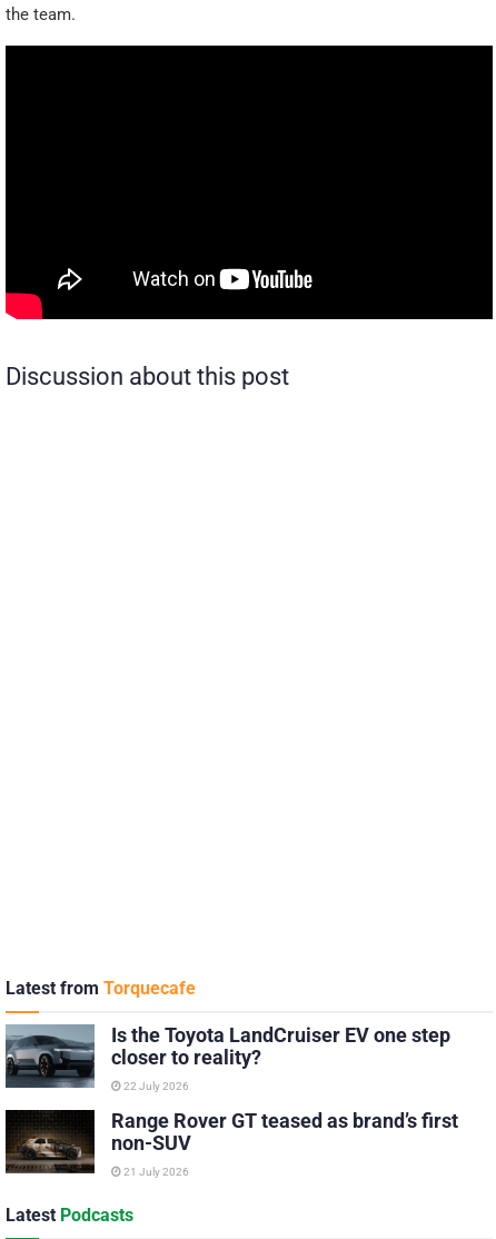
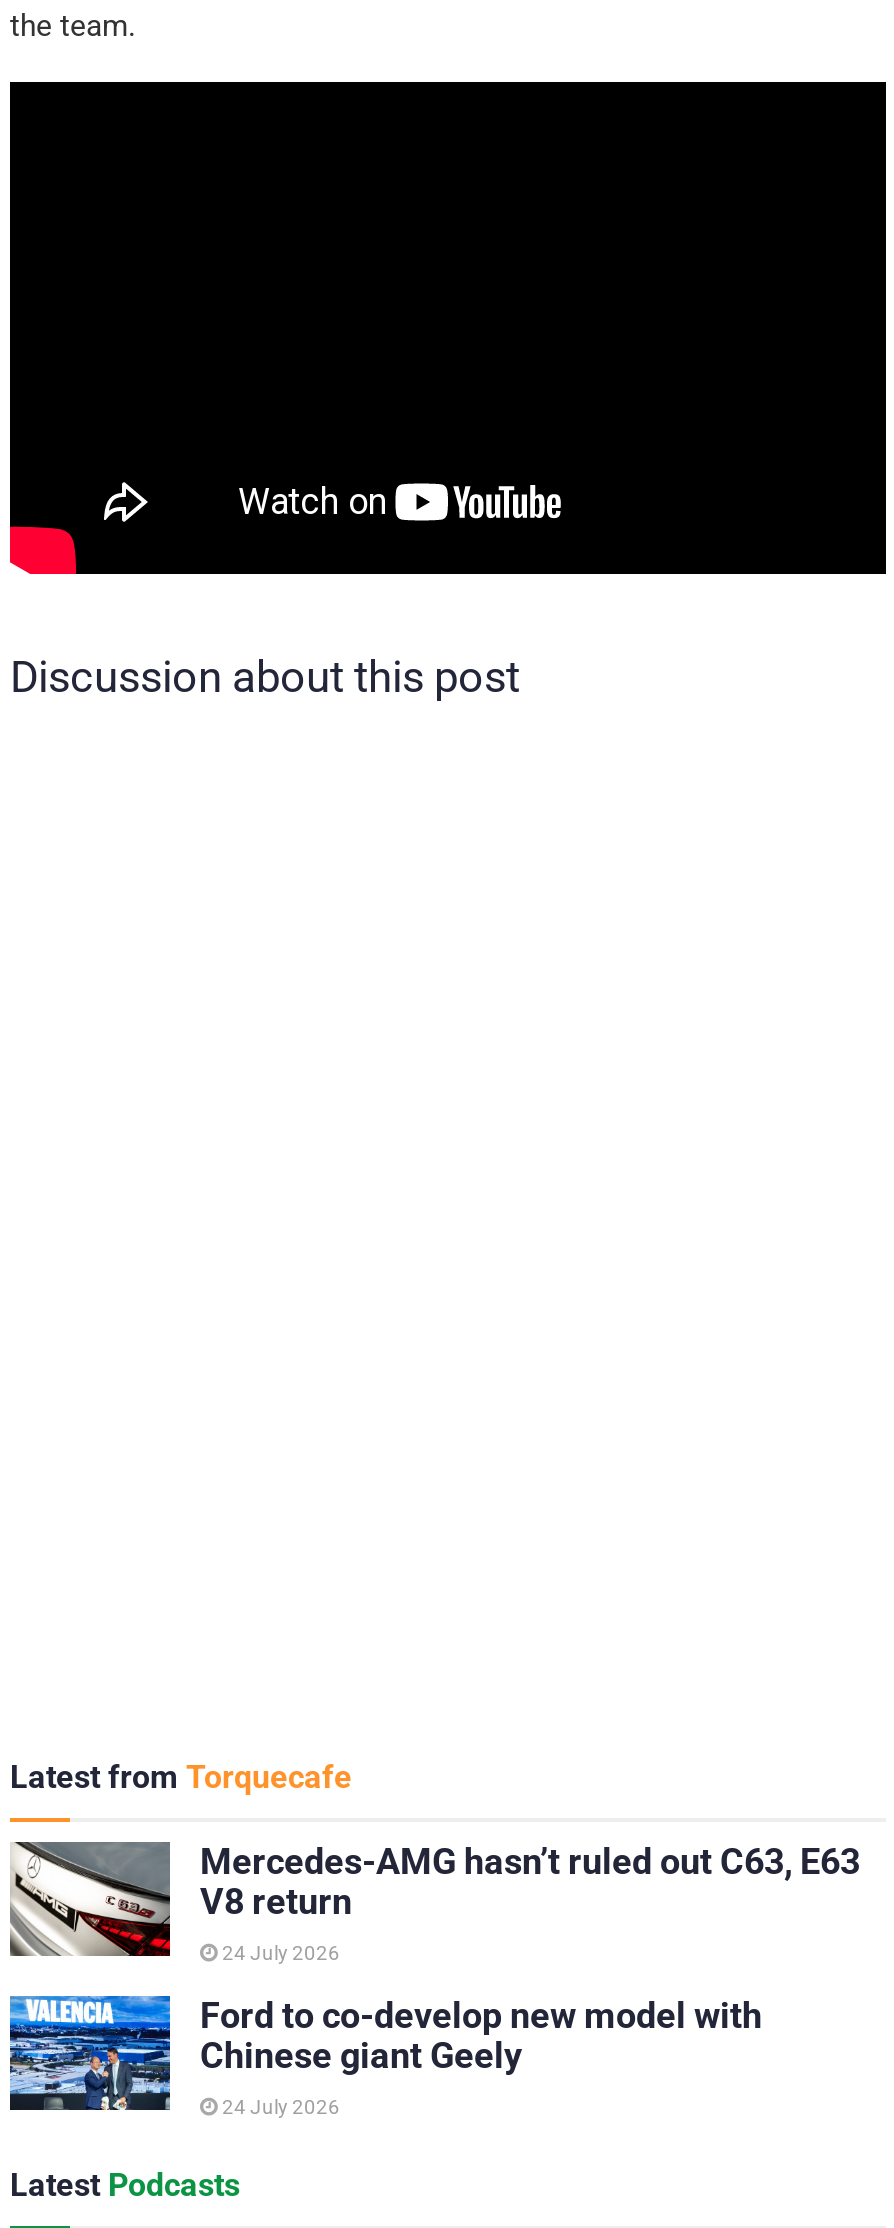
[6,1023,450,1089] [image] | Is the Toyota LandCruiser EV one step | closer to reality? -> [10,1840,860,1958] [image] | Mercedes-AMG hasn’t ruled out C63, E63 | V8 return
[121,1080,189,1092] 22 July 2026 -> [218,1942,340,1964] 24 July 2026
[4,1109,458,1173] [image] | Range Rover GT teased as brand’s first | non-SUV -> [8,1994,762,2110] [image] | Ford to co-develop new model with | Chinese giant Geely
[121,1166,189,1178] 21 July 2026 -> [218,2096,340,2118] 24 July 2026

